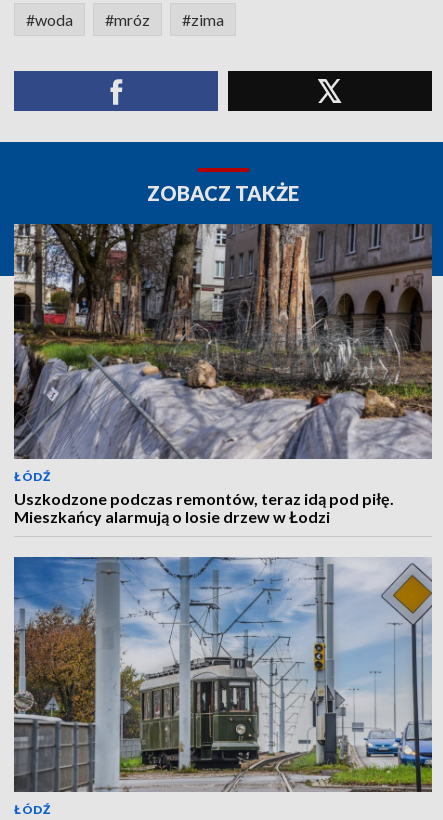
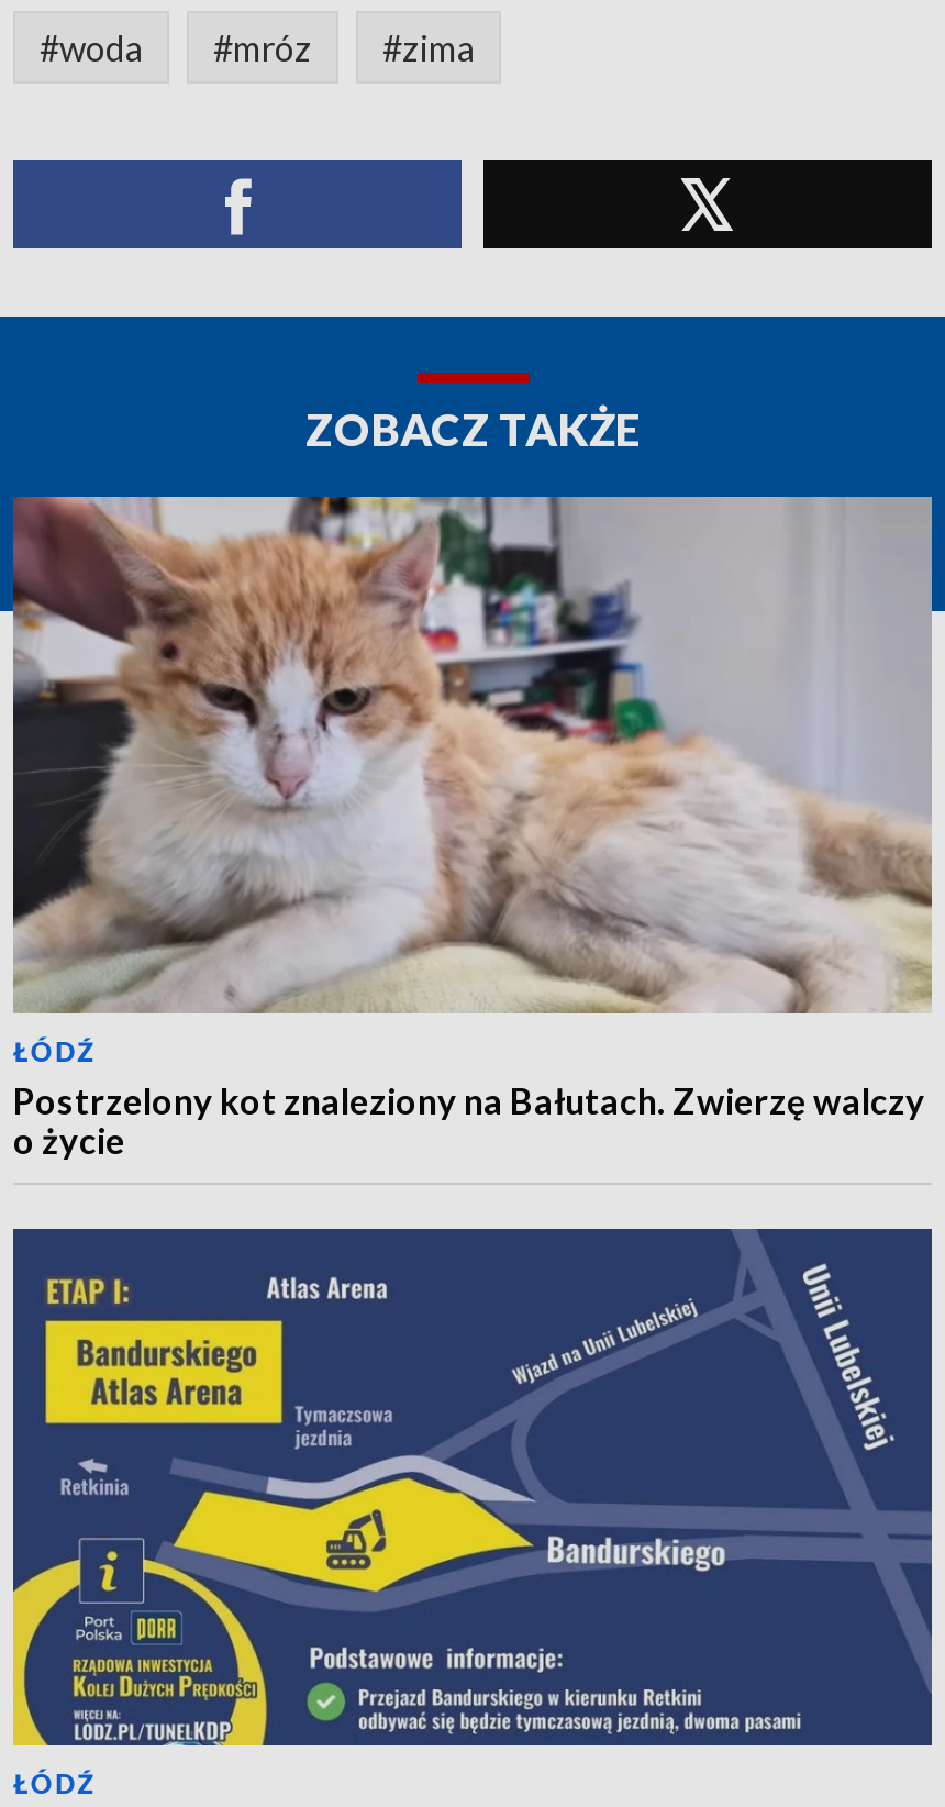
[13,223,433,526] [image] | Uszkodzone podczas remontów, teraz idą pod piłę. | Mieszkańcy alarmują o losie drzew w Łodzi -> [11,495,934,1161] [image] | Postrzelony kot znaleziony na Bałutach. Zwierzę walczy | o życie
[13,557,433,793] [image] -> [11,1227,934,1748] [image]

